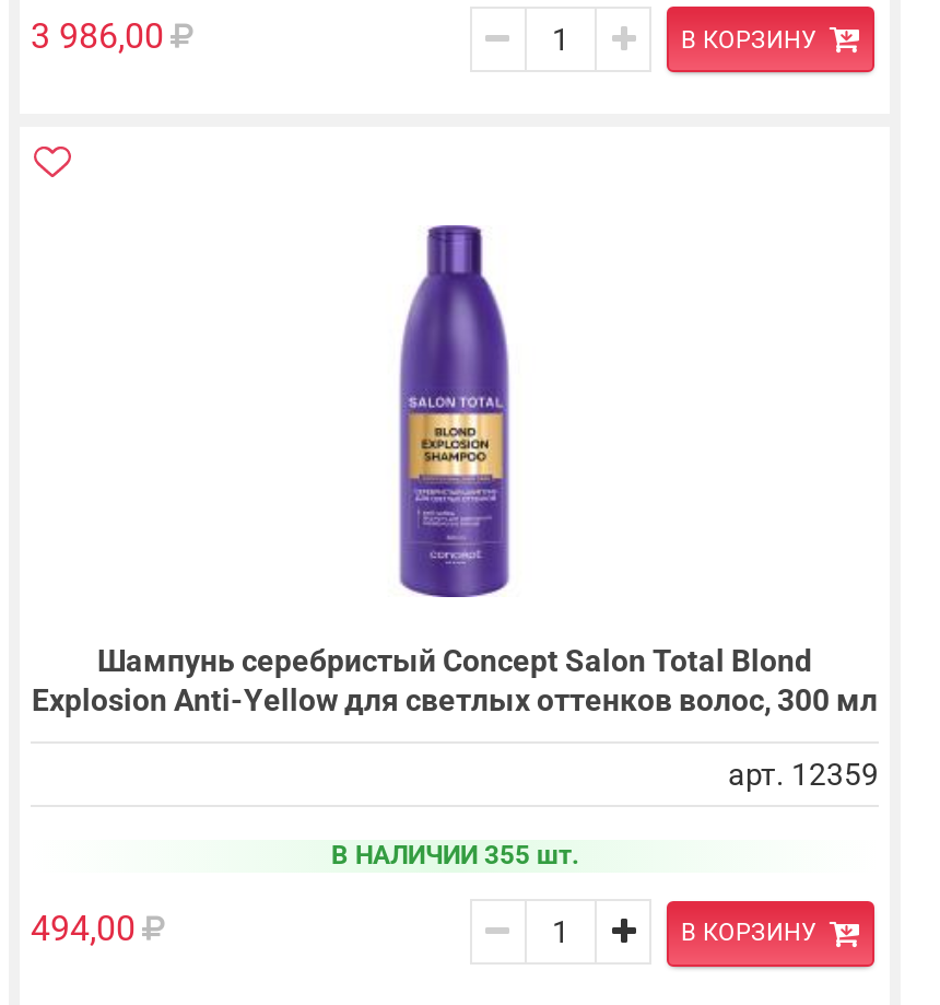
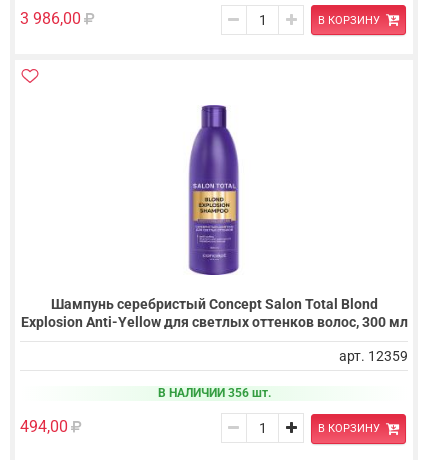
[331,841,578,871] В НАЛИЧИИ 355 шт. -> [157,386,270,400] В НАЛИЧИИ 356 шт.

